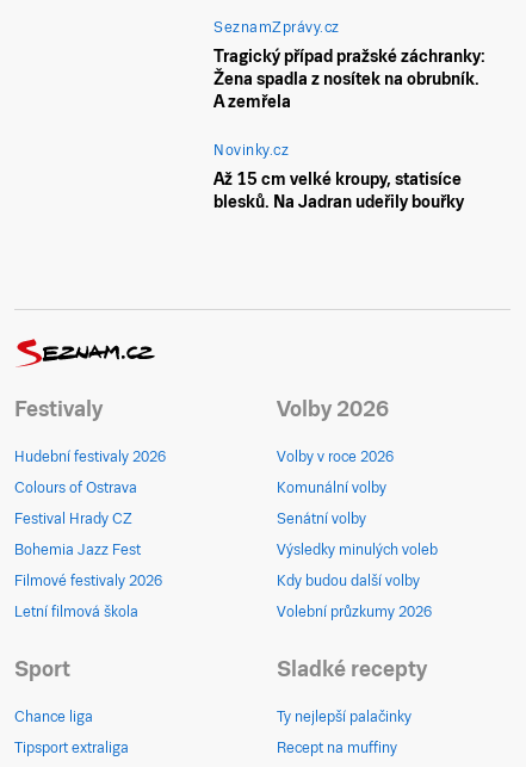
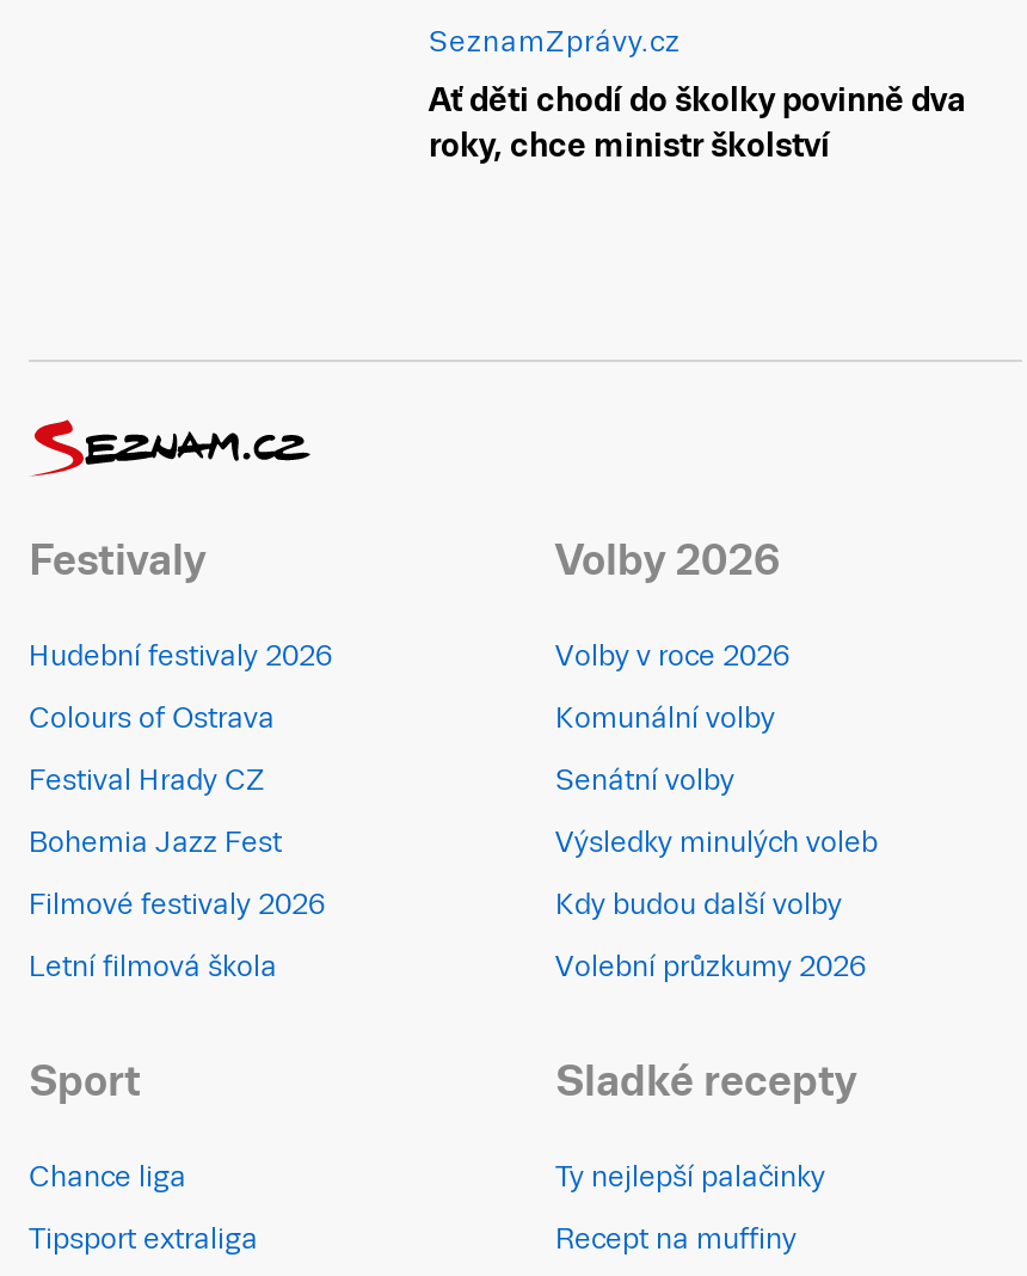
[214,46,486,211] Tragický případ pražské záchranky: | Žena spadla z nosítek na obrubník. | A zemřela | Novinky.cz | Až 15 cm velké kroupy, statisíce | blesků. Na Jadran udeřily bouřky -> [429,81,966,165] Ať děti chodí do školky povinně dva | roky, chce ministr školství

